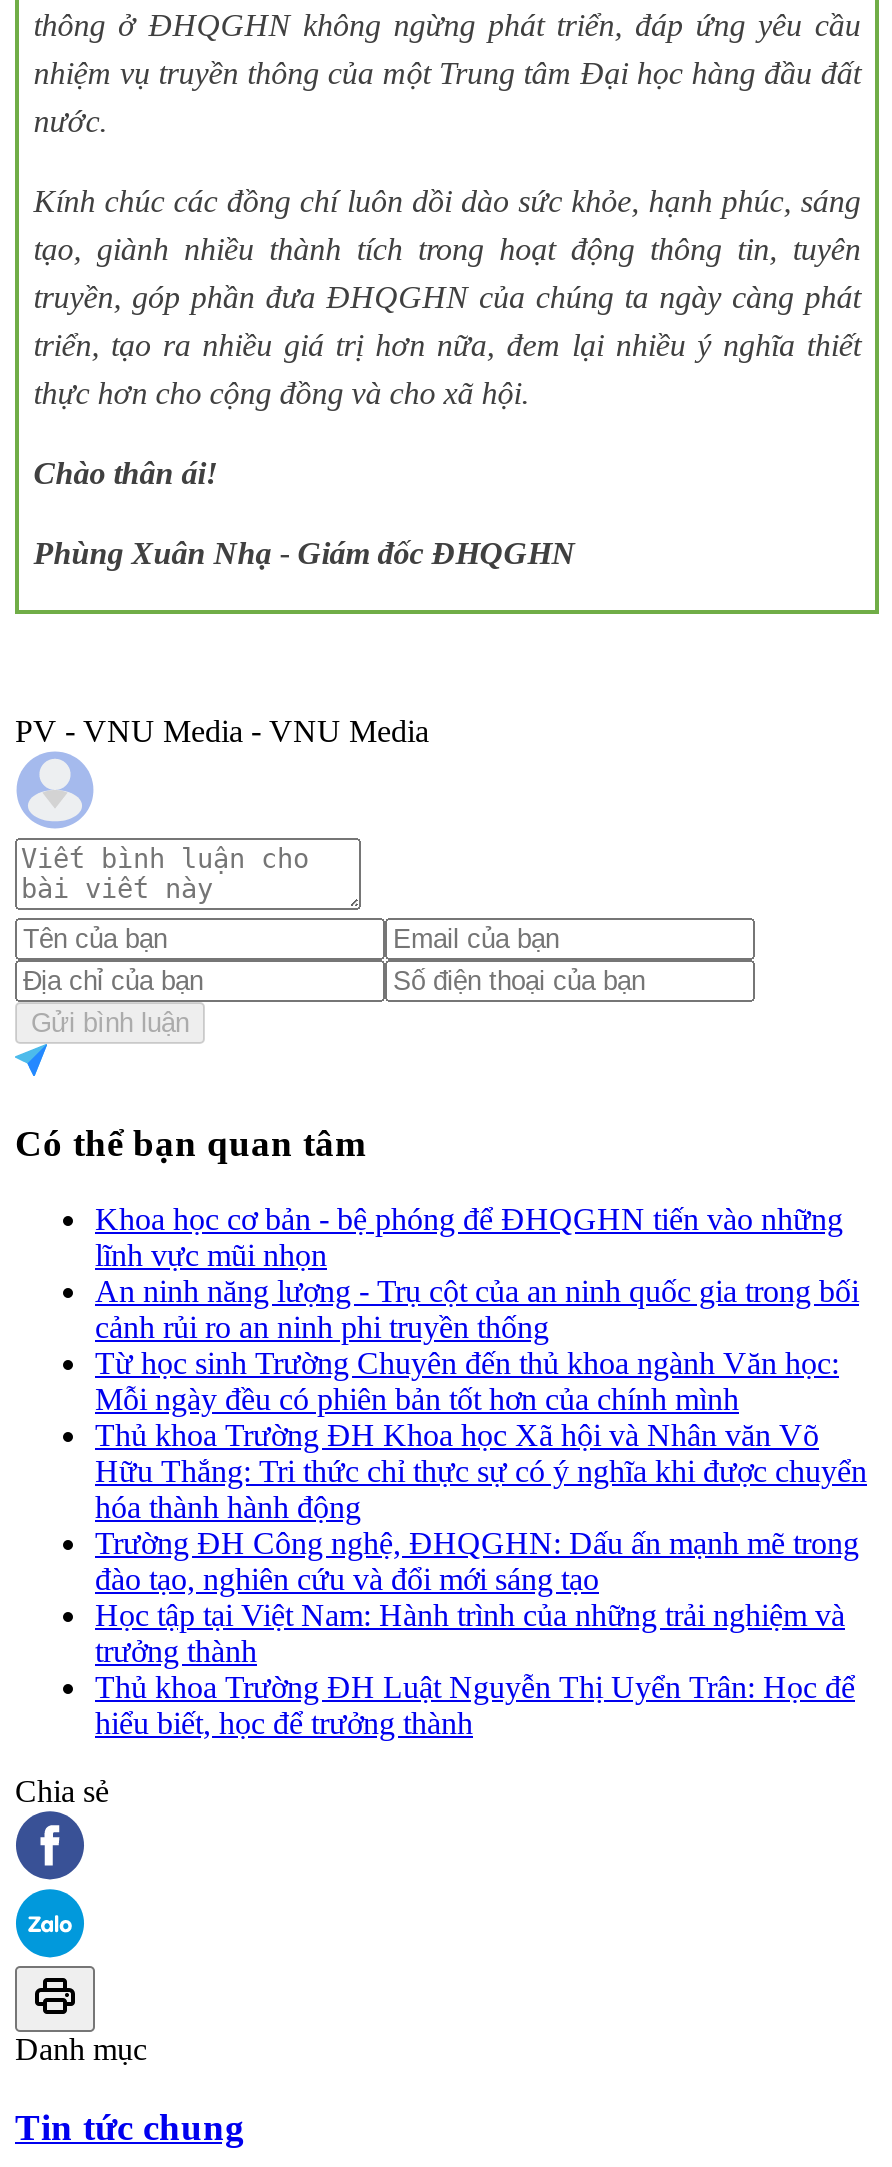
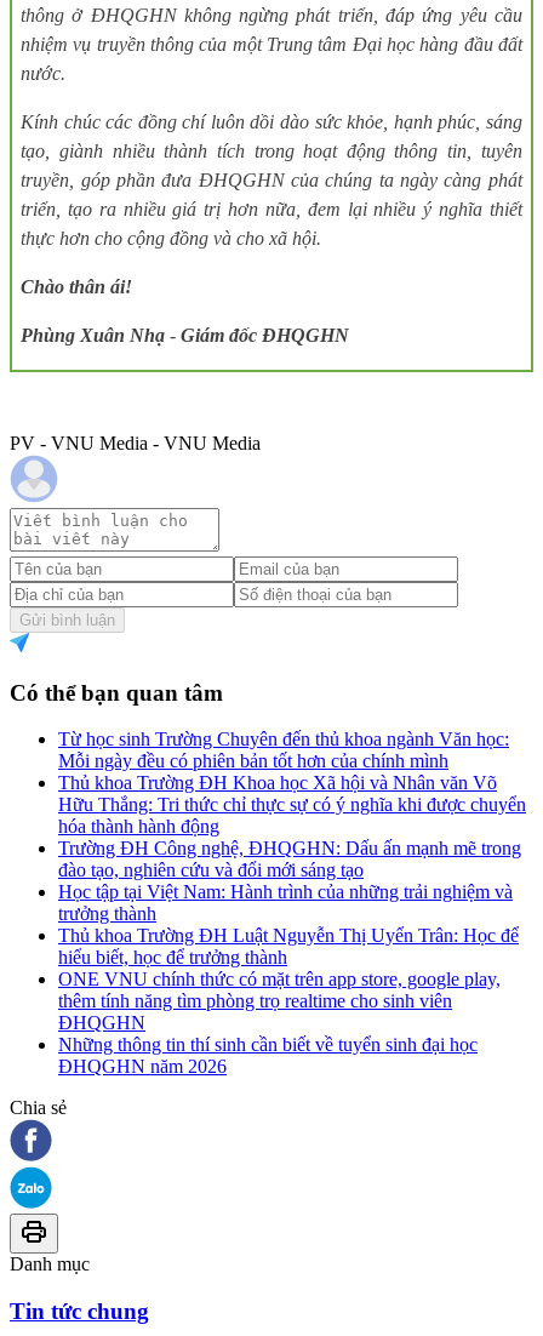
[95,1203,859,1345] Khoa học cơ bản - bệ phóng để ĐHQGHN tiến vào những | lĩnh vực mũi nhọn | An ninh năng lượng - Trụ cột của an ninh quốc gia trong bối | cảnh rủi ro an ninh phi truyền thống -> none
moved [95,1347,867,1741] -> [58,729,526,968]: Từ học sinh Trường Chuyên đến thủ khoa ngành Văn học: | Mỗi ngày đều có phiên bản tốt hơn của chính mình | Thủ khoa Trường ĐH Khoa học Xã hội và Nhân văn Võ | ... | Thủ khoa Trường ĐH Luật Nguyễn Thị Uyển Trân: Học để | hiểu biết, học để trưởng thành
none -> [58,969,501,1077] ONE VNU chính thức có mặt trên app store, google play, | thêm tính năng tìm phòng trọ realtime cho sinh viên | ĐHQGHN | Những thông tin thí sinh cần biết về tuyển sinh đại học | ĐHQGHN năm 2026

